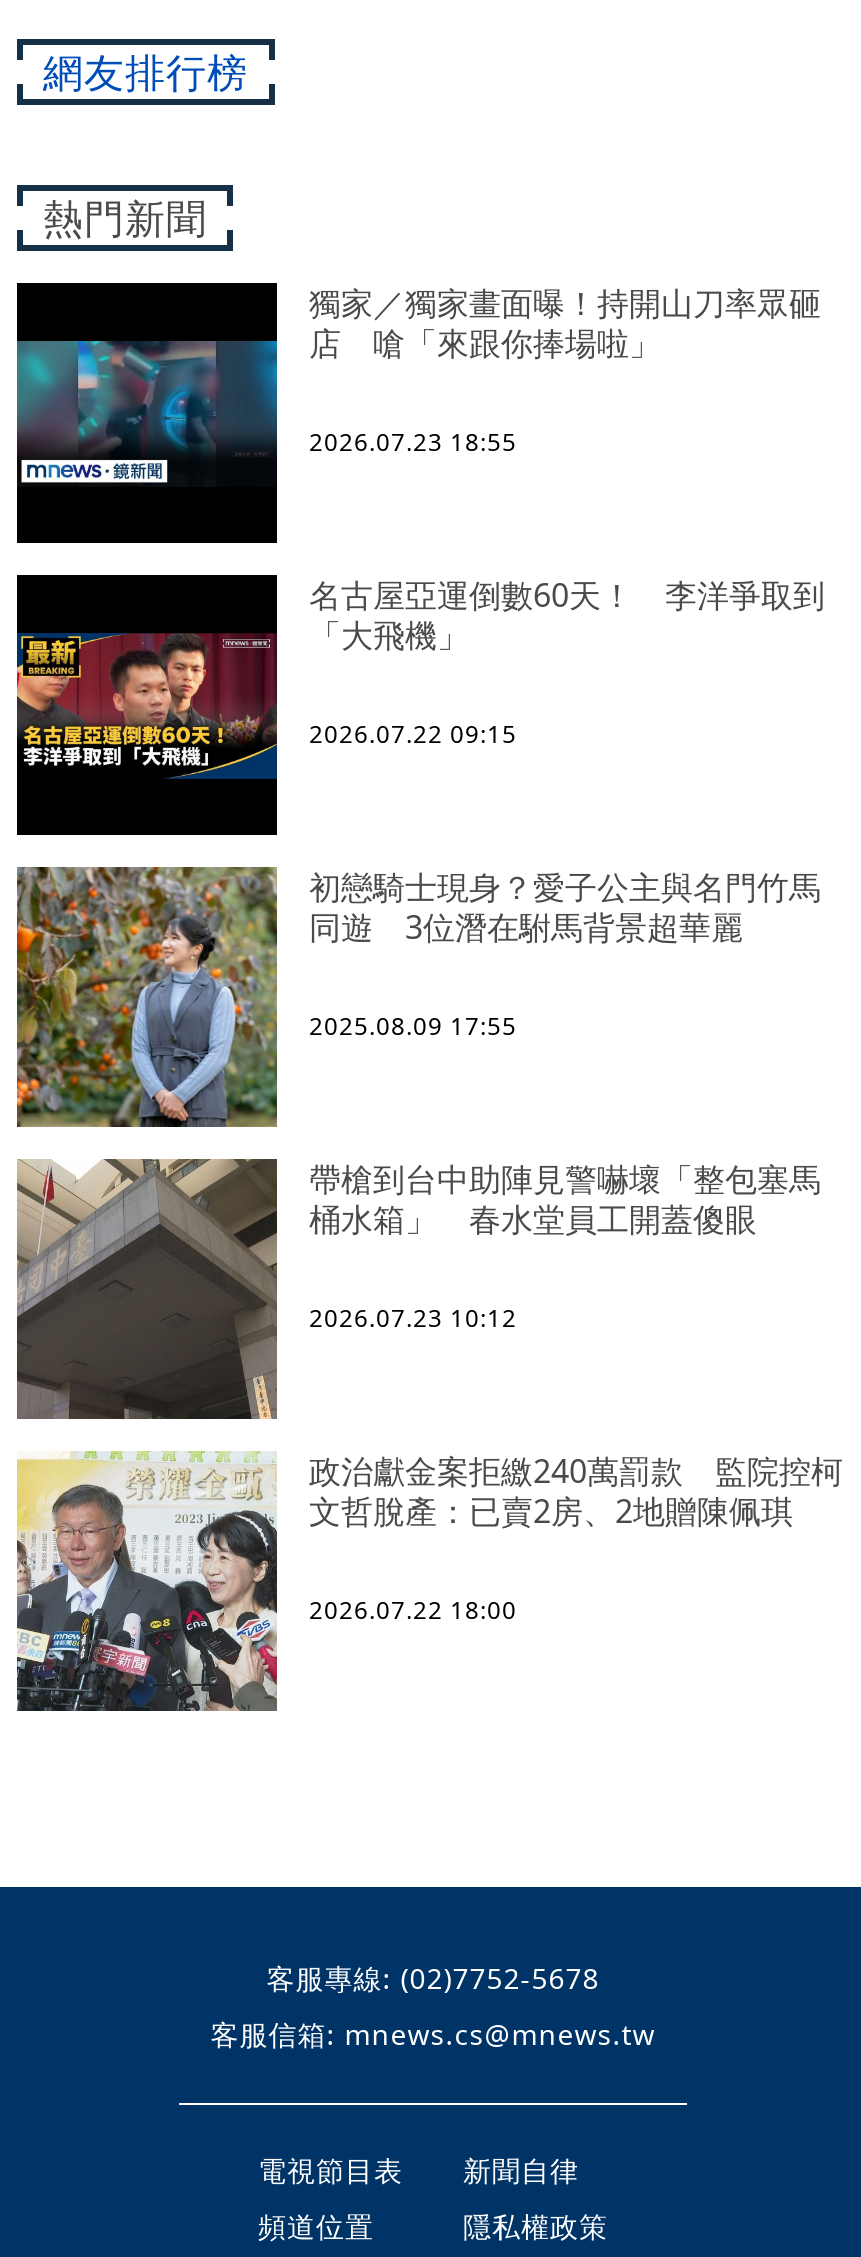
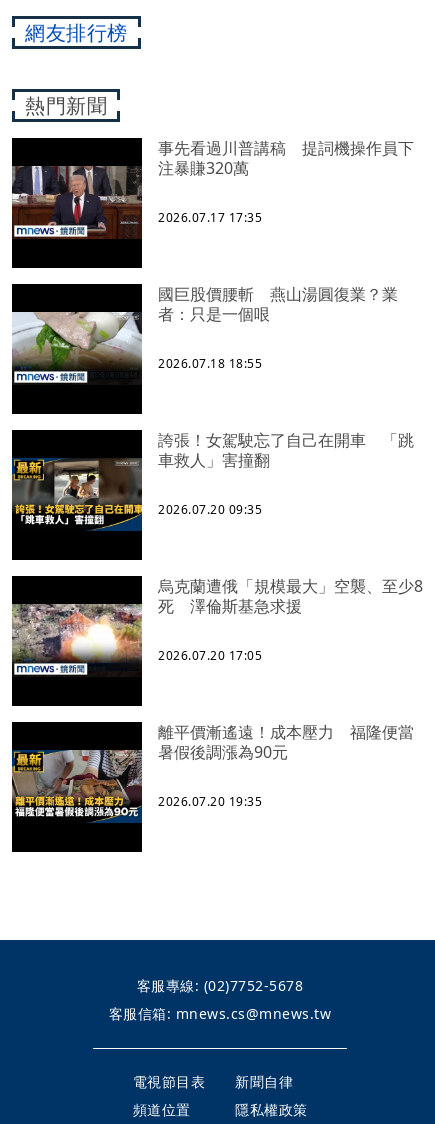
[15,282,821,485] [image] | 獨家／獨家畫面曝！持開山刀率眾砸 | 店 嗆「來跟你捧場啦」 -> [11,136,414,239] [image] | 事先看過川普講稿 提詞機操作員下 | 注暴賺320萬
[309,426,517,460] 2026.07.23 18:55 -> [158,208,262,225] 2026.07.17 17:35
[15,574,825,779] [image] | 名古屋亞運倒數60天！ 李洋爭取到 | 「大飛機」 -> [12,282,398,384] [image] | 國巨股價腰斬 燕山湯圓復業？業 | 者：只是一個哏
[309,718,517,752] 2026.07.22 09:15 -> [158,354,262,371] 2026.07.18 18:55
[15,865,821,1129] [image] | 初戀騎士現身？愛子公主與名門竹馬 | 同遊 3位潛在駙馬背景超華麗 -> [11,428,414,561] [image] | 誇張！女駕駛忘了自己在開車 「跳 | 車救人」害撞翻
[309,1010,517,1044] 2025.08.09 17:55 -> [158,500,262,517] 2026.07.20 09:35
[15,1157,821,1421] [image] | 帶槍到台中助陣見警嚇壞「整包塞馬 | 桶水箱」 春水堂員工開蓋傻眼 -> [11,574,423,707] [image] | 烏克蘭遭俄「規模最大」空襲、至少8 | 死 澤倫斯基急求援
[309,1302,517,1336] 2026.07.23 10:12 -> [158,646,262,663] 2026.07.20 17:05
[15,1450,843,1713] [image] | 政治獻金案拒繳240萬罰款 監院控柯 | 文哲脫產：已賣2房、2地贈陳佩琪 -> [11,720,414,853] [image] | 離平價漸遙遠！成本壓力 福隆便當 | 暑假後調漲為90元
[309,1594,517,1628] 2026.07.22 18:00 -> [158,792,262,809] 2026.07.20 19:35

